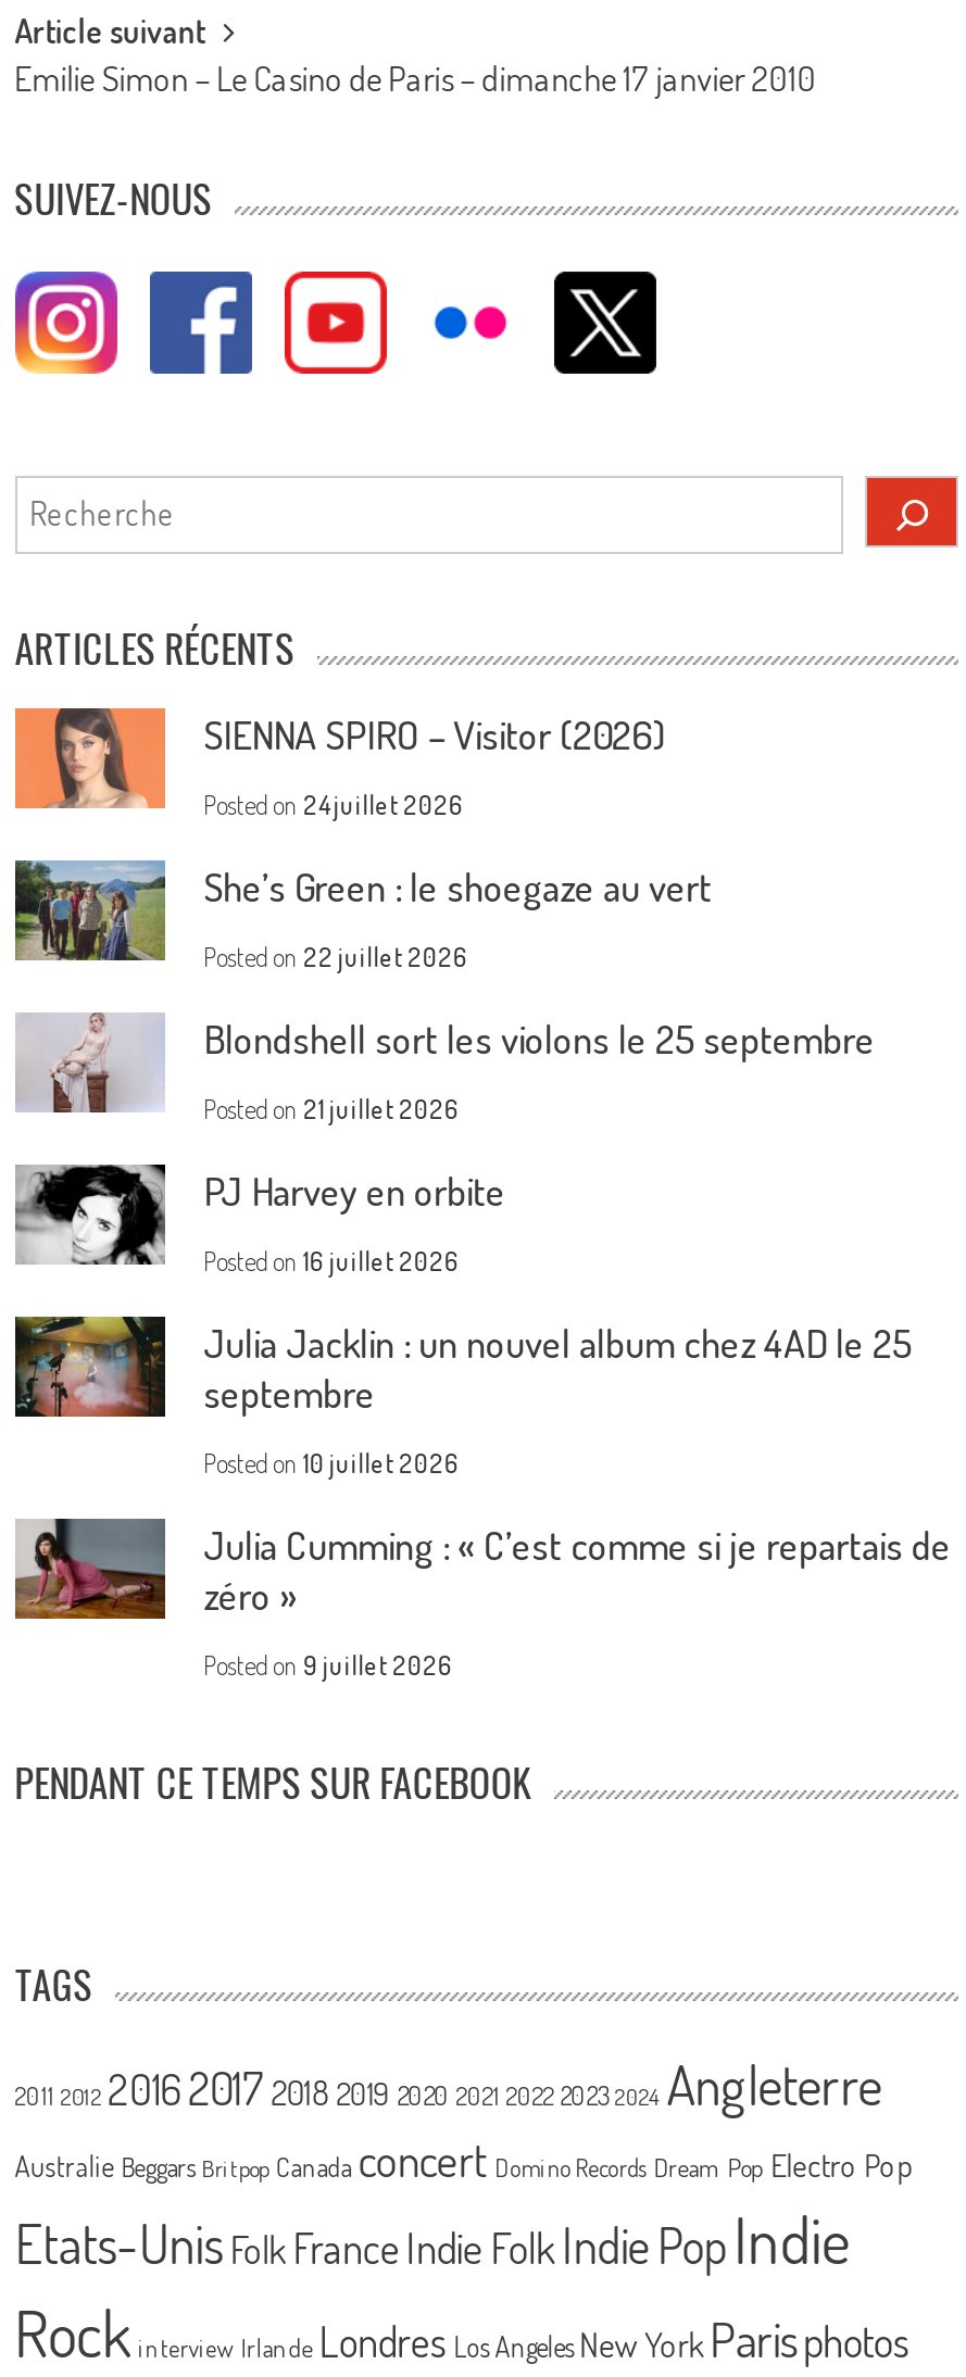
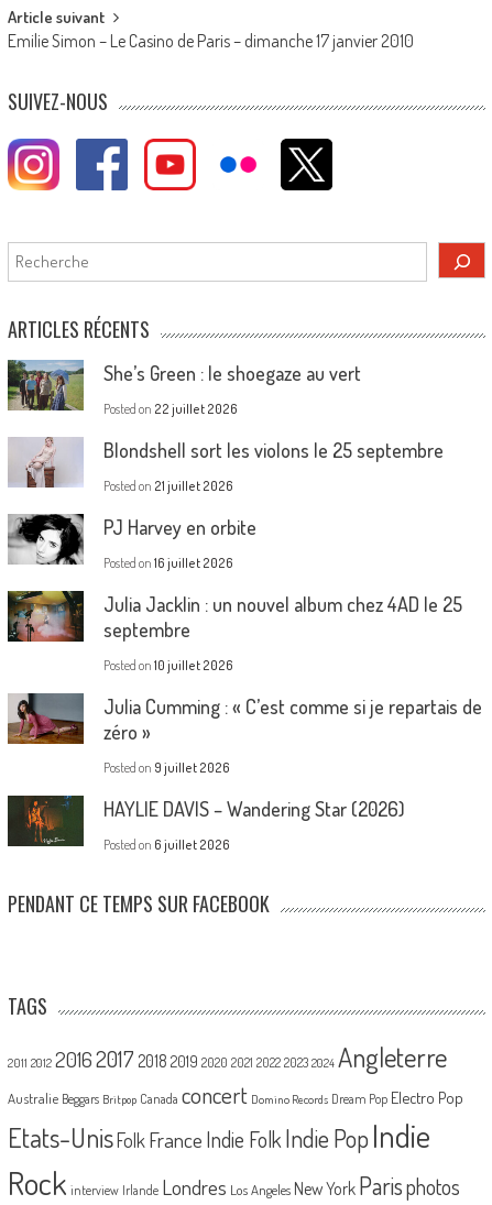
[13,706,666,820] [image] | SIENNA SPIRO – Visitor (2026) | Posted on 24 juillet 2026 -> none
moved [13,860,951,1681] -> [7,360,482,775]: [image] | She’s Green : le shoegaze au vert | Posted on 22 juillet 2026 | ... | zéro » | Posted on 9 juillet 2026
none -> [7,795,405,852] [image] | HAYLIE DAVIS – Wandering Star (2026) | Posted on 6 juillet 2026

